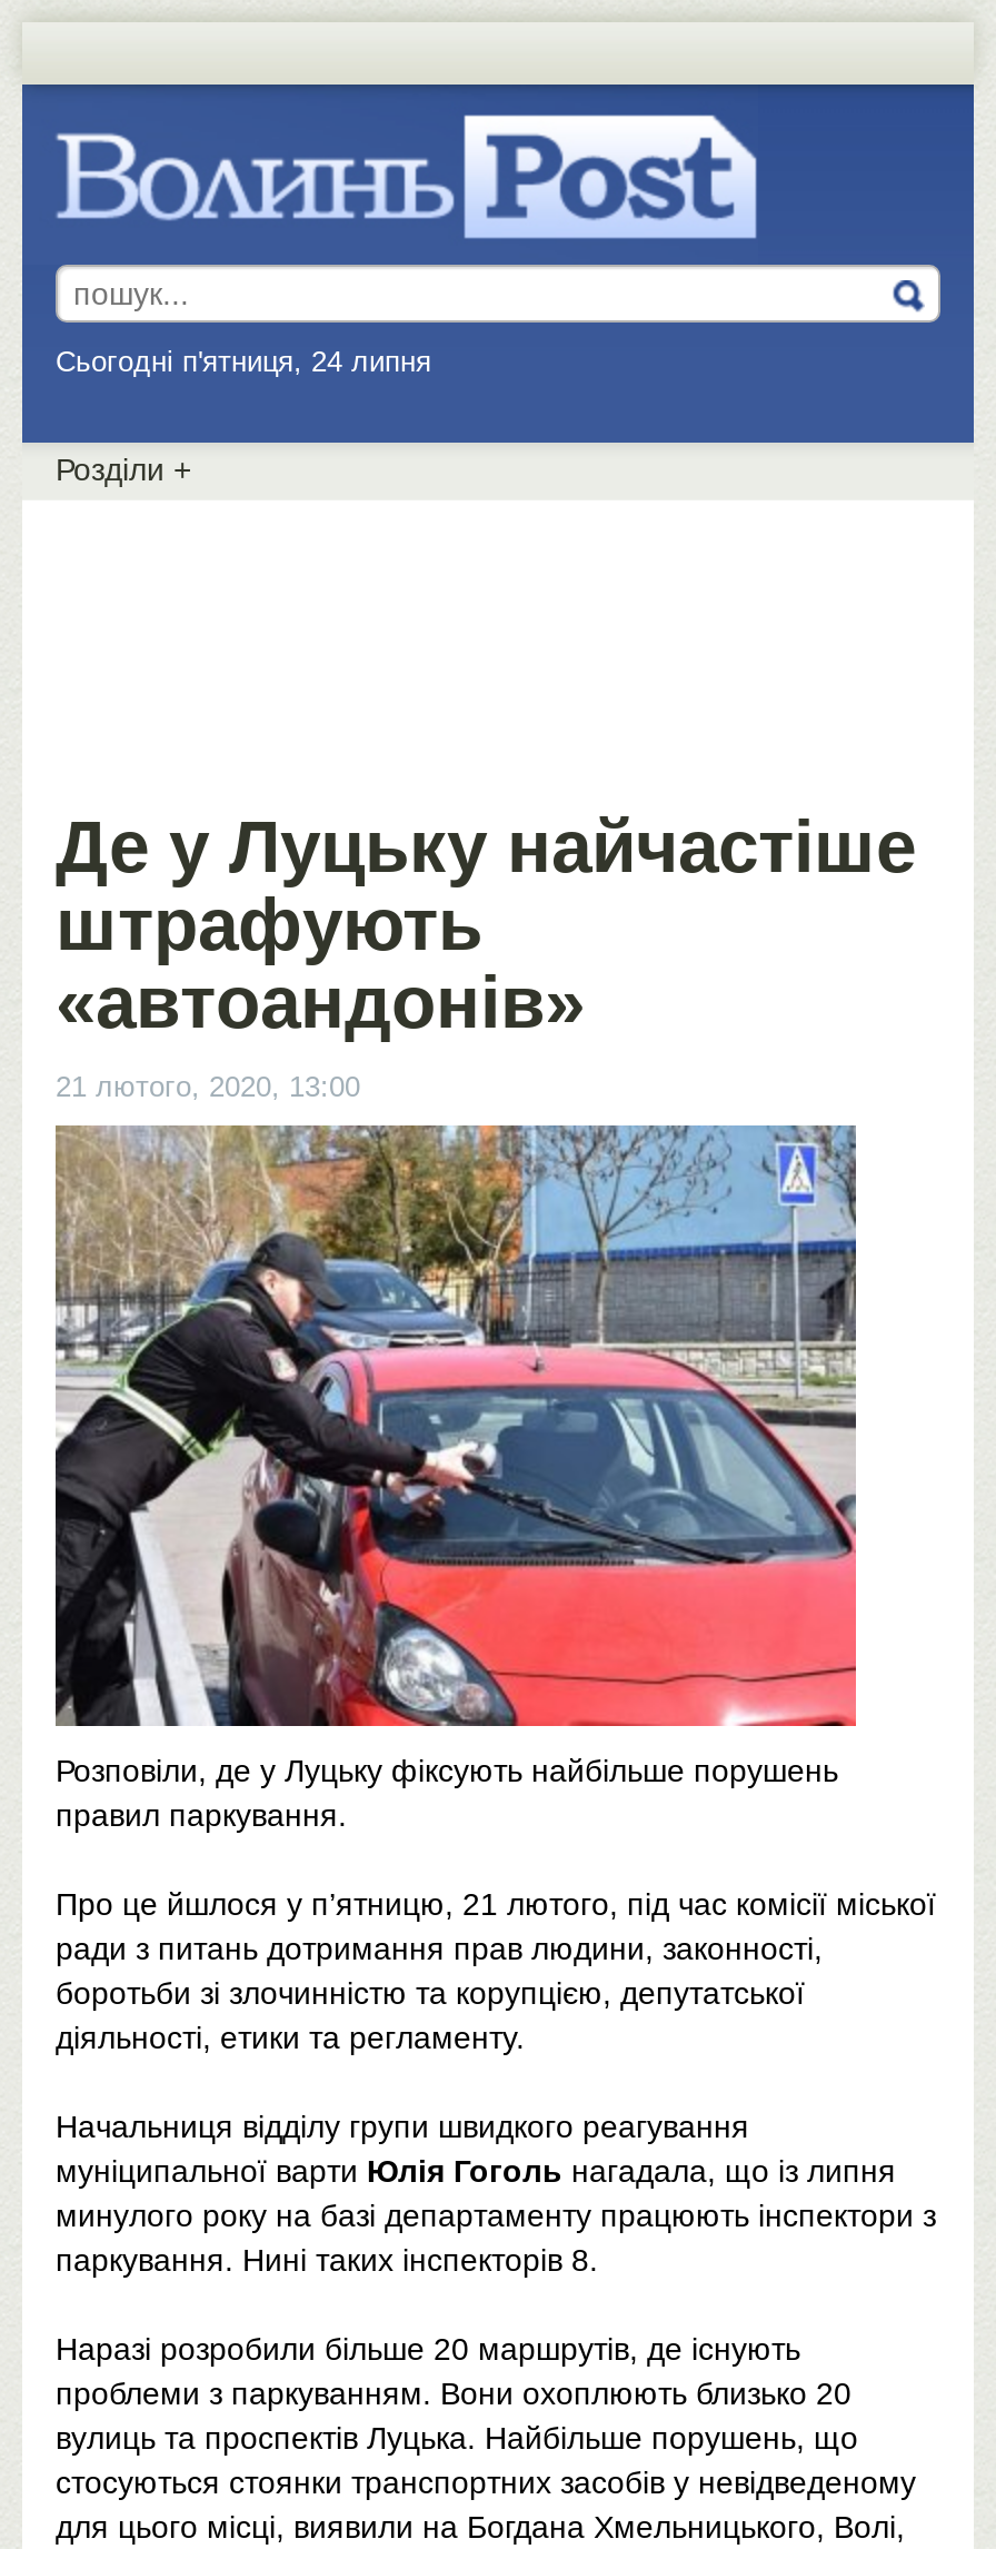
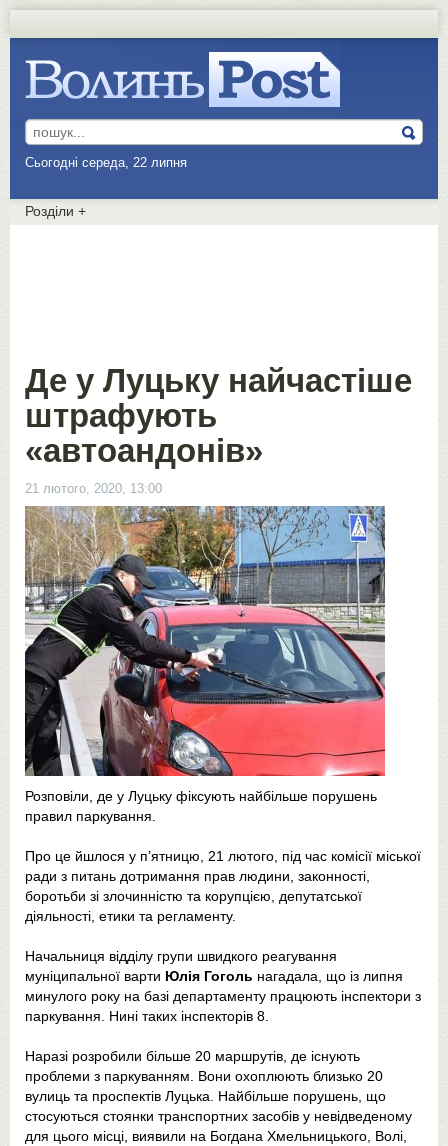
[56,345,440,378] Сьогодні п'ятниця, 24 липня -> [25,155,191,170] Сьогодні середа, 22 липня

